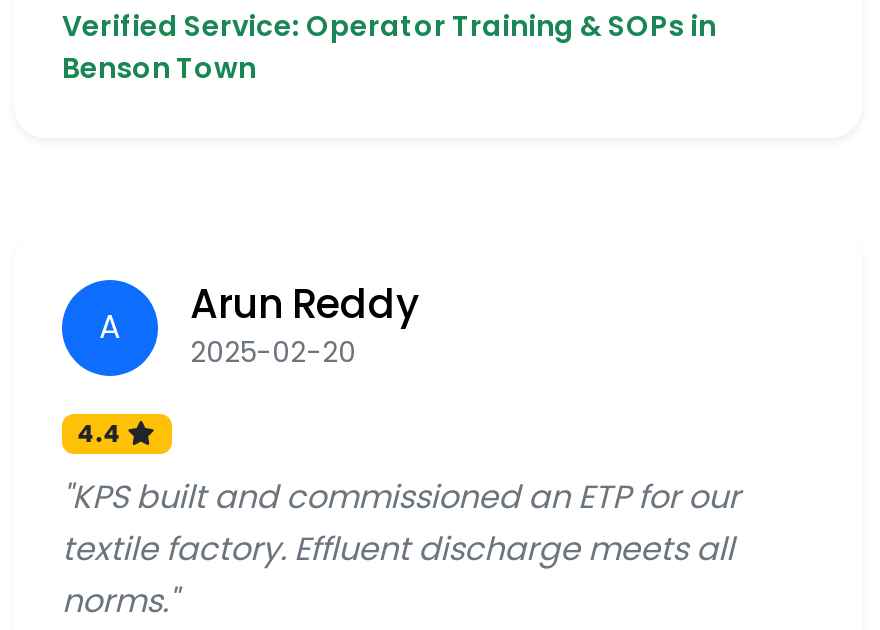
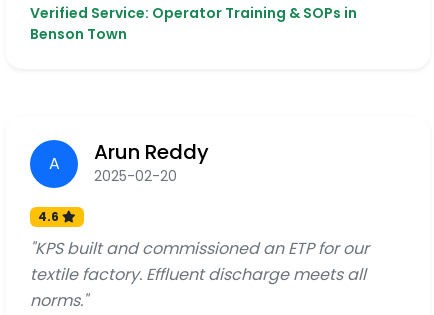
[78,416,128,450] 4.4 -> [38,208,62,225] 4.6

